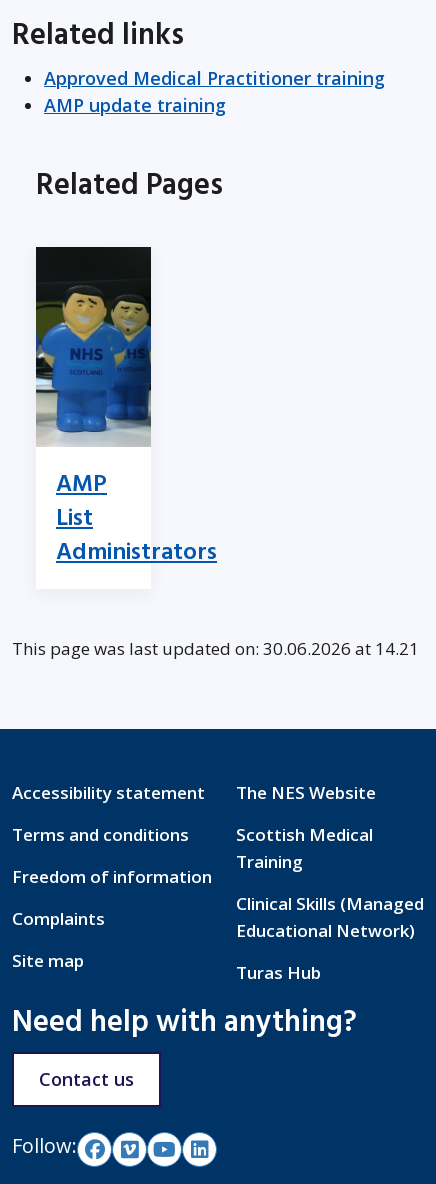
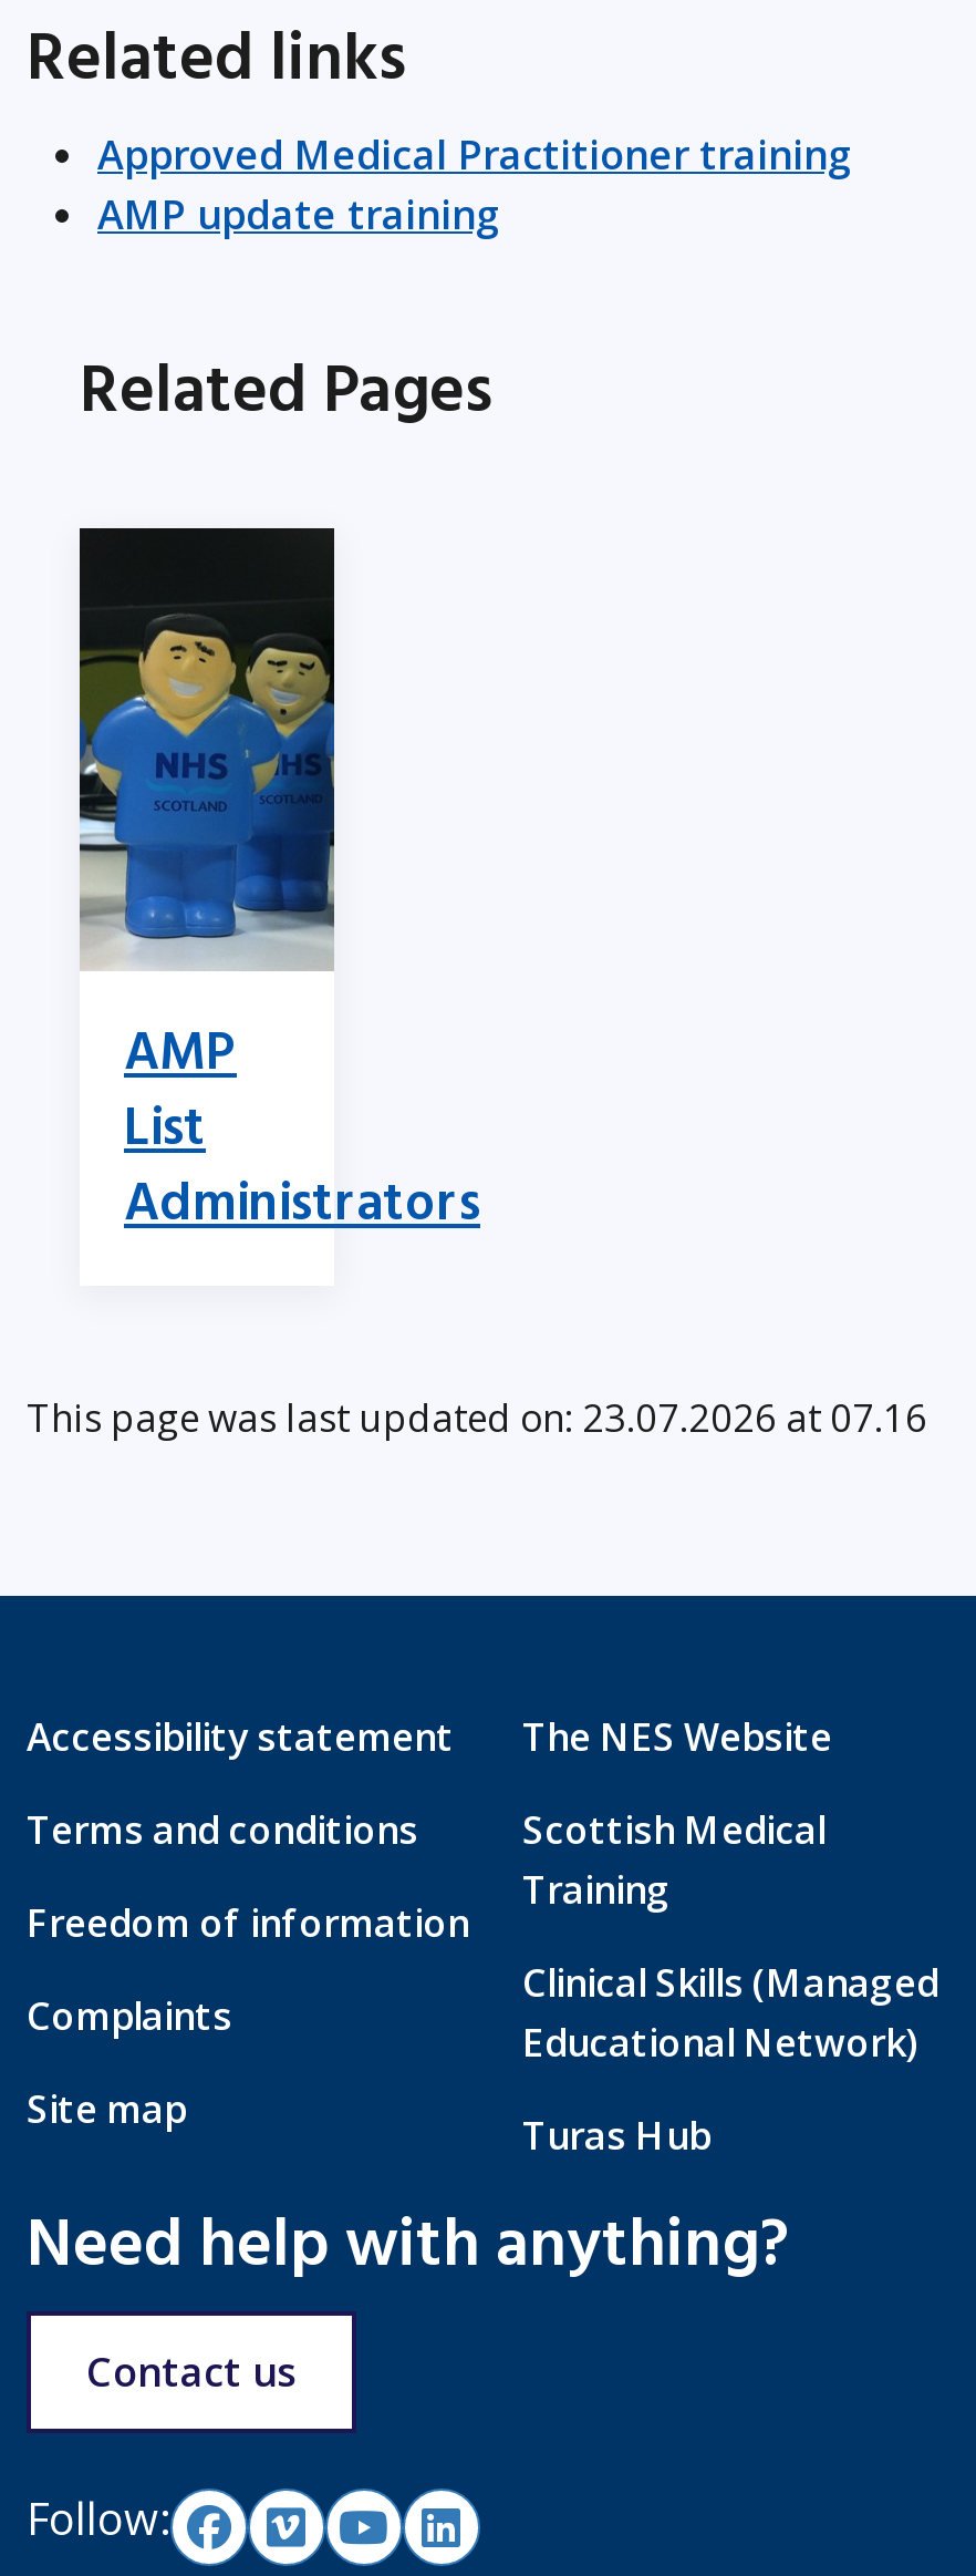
[12,637,419,660] This page was last updated on: 30.06.2026 at 14.21 -> [27,1392,927,1443] This page was last updated on: 23.07.2026 at 07.16

